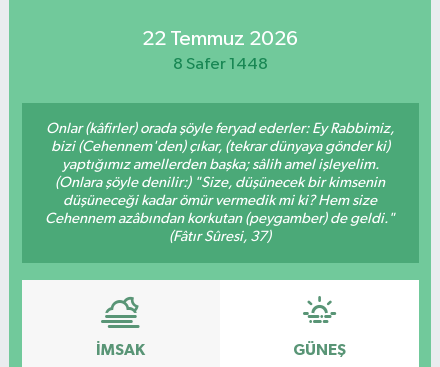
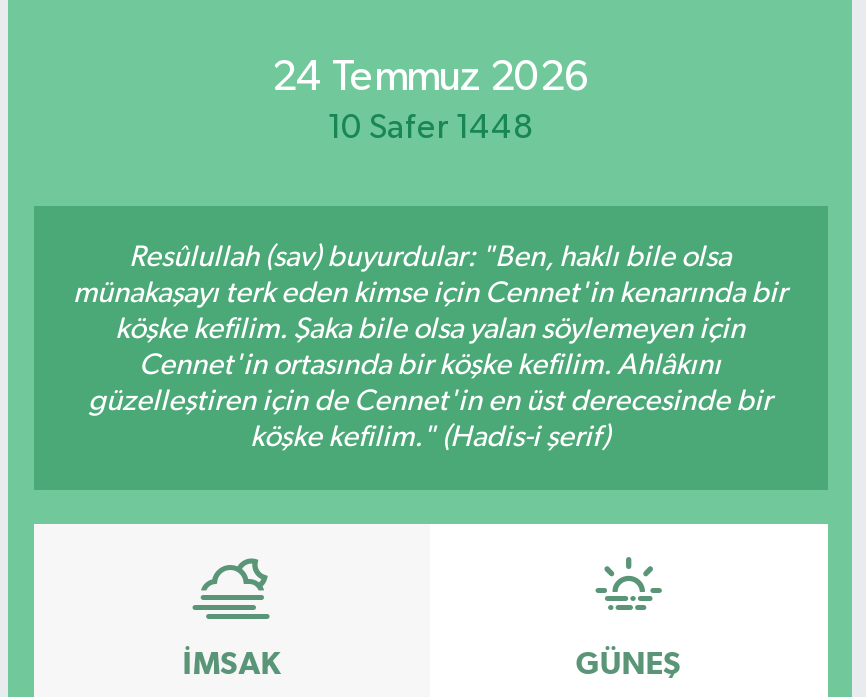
[142,28,298,73] 22 Temmuz 2026 | 8 Safer 1448 -> [272,56,588,146] 24 Temmuz 2026 | 10 Safer 1448
[45,120,395,243] Onlar (kâfirler) orada şöyle feryad ederler: Ey Rabbimiz, | bizi (Cehennem'den) çıkar, (tekrar dünyaya gönder ki) | yaptığımız amellerden başka; sâlih amel işleyelim. | (Onlara şöyle denilir:) "Size, düşünecek bir kimsenin | düşüneceği kadar ömür vermedik mi ki? Hem size | Cehennem azâbından korkutan (peygamber) de geldi." | (Fâtır Sûresi, 37) -> [73,241,787,451] Resûlullah (sav) buyurdular: "Ben, haklı bile olsa | münakaşayı terk eden kimse için Cennet'in kenarında bir | köşke kefilim. Şaka bile olsa yalan söylemeyen için | Cennet'in ortasında bir köşke kefilim. Ahlâkını | güzelleştiren için de Cennet'in en üst derecesinde bir | köşke kefilim." (Hadis-i şerif)

